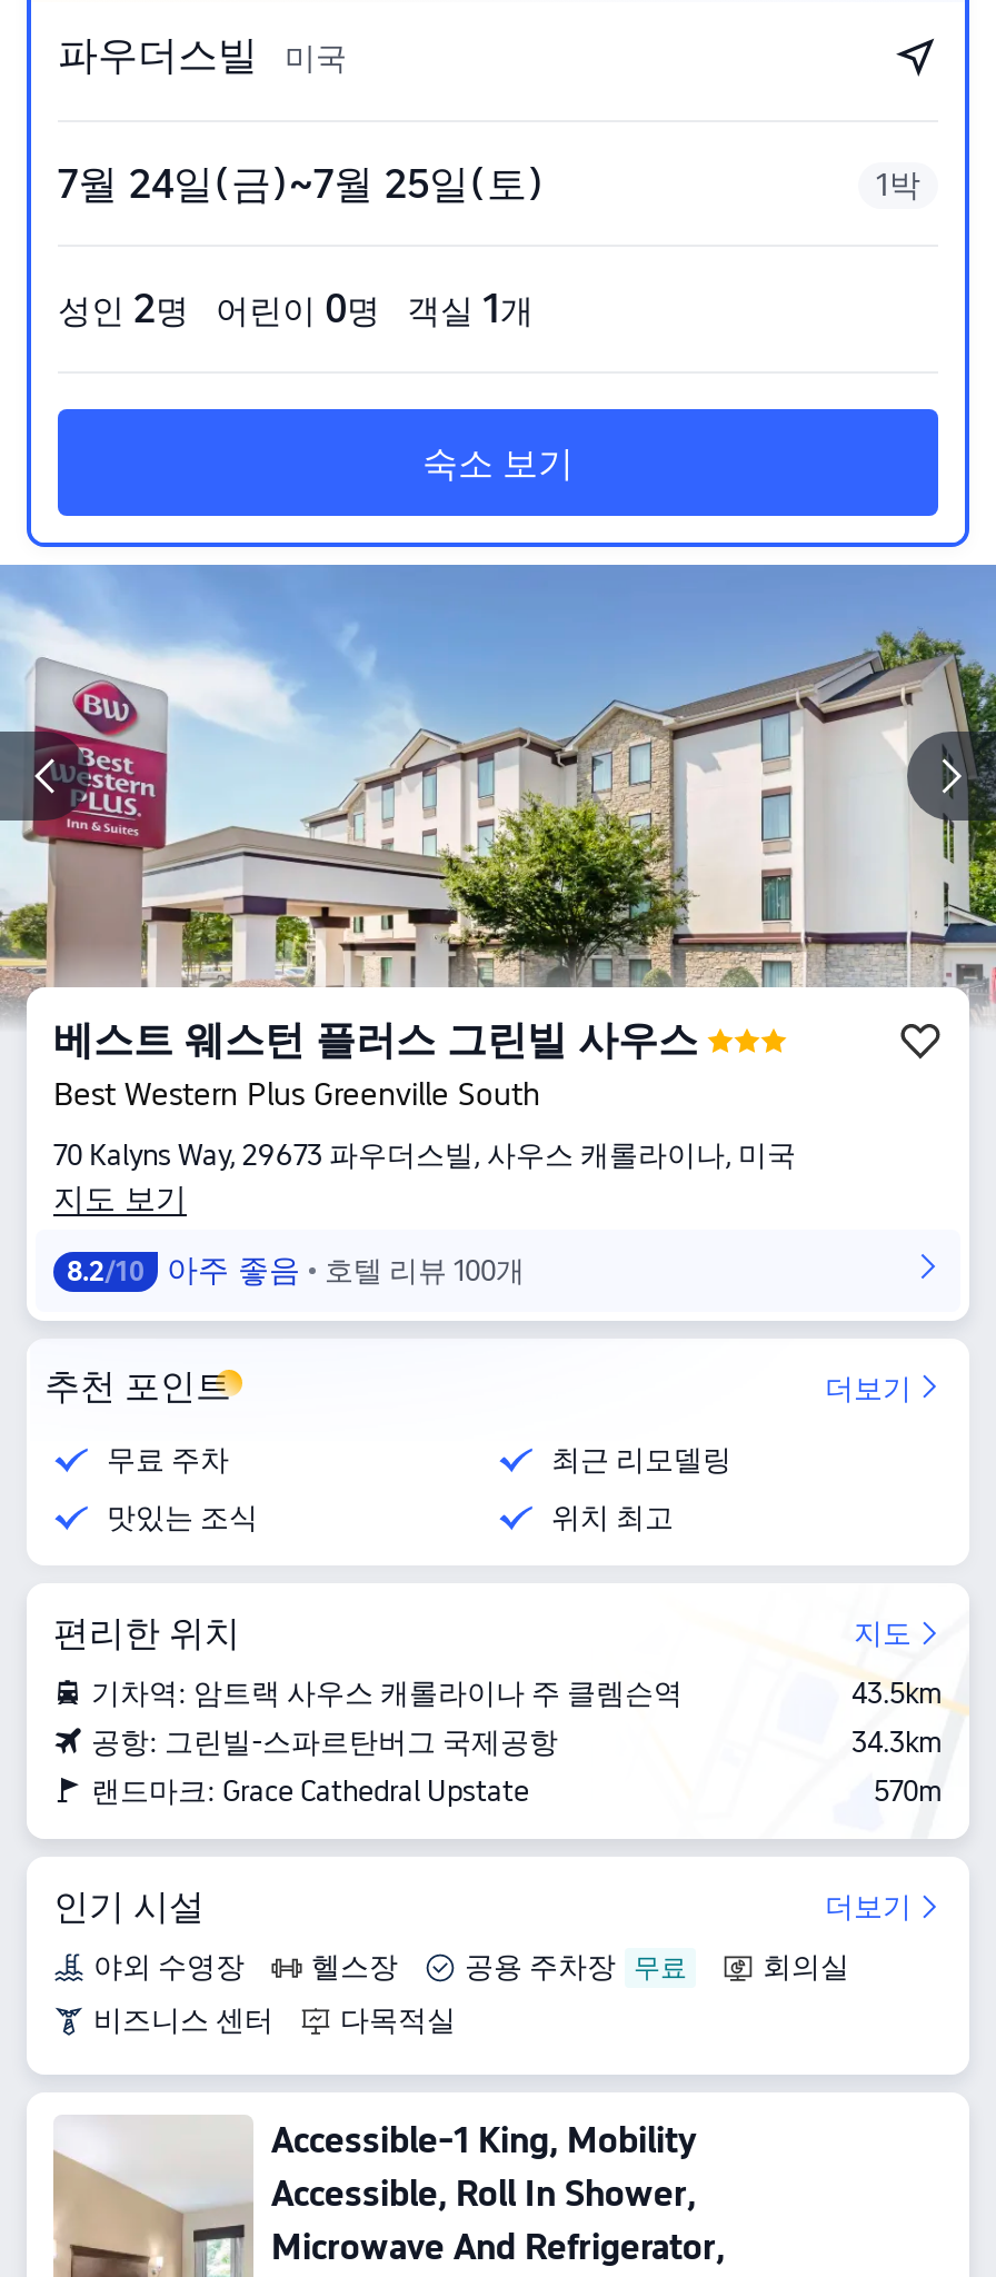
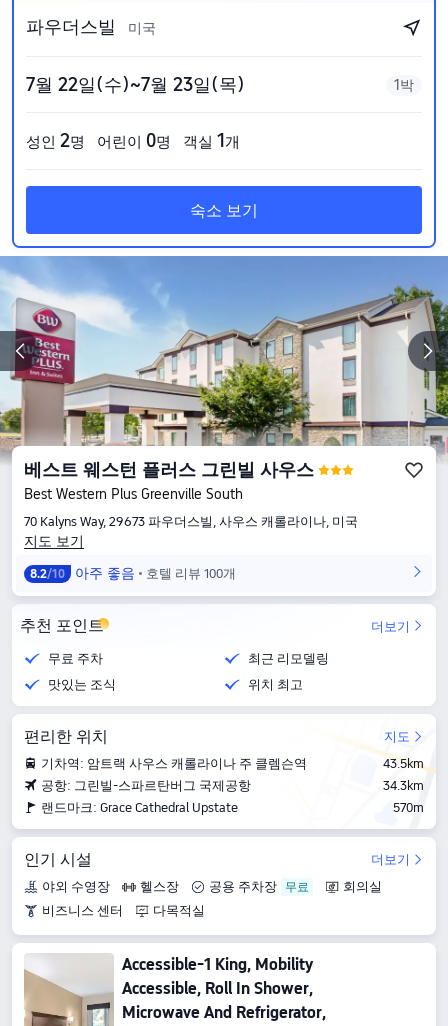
[58,160,545,207] 7월 24일(금)~7월 25일(토) -> [26,74,245,95] 7월 22일(수)~7월 23일(목)

